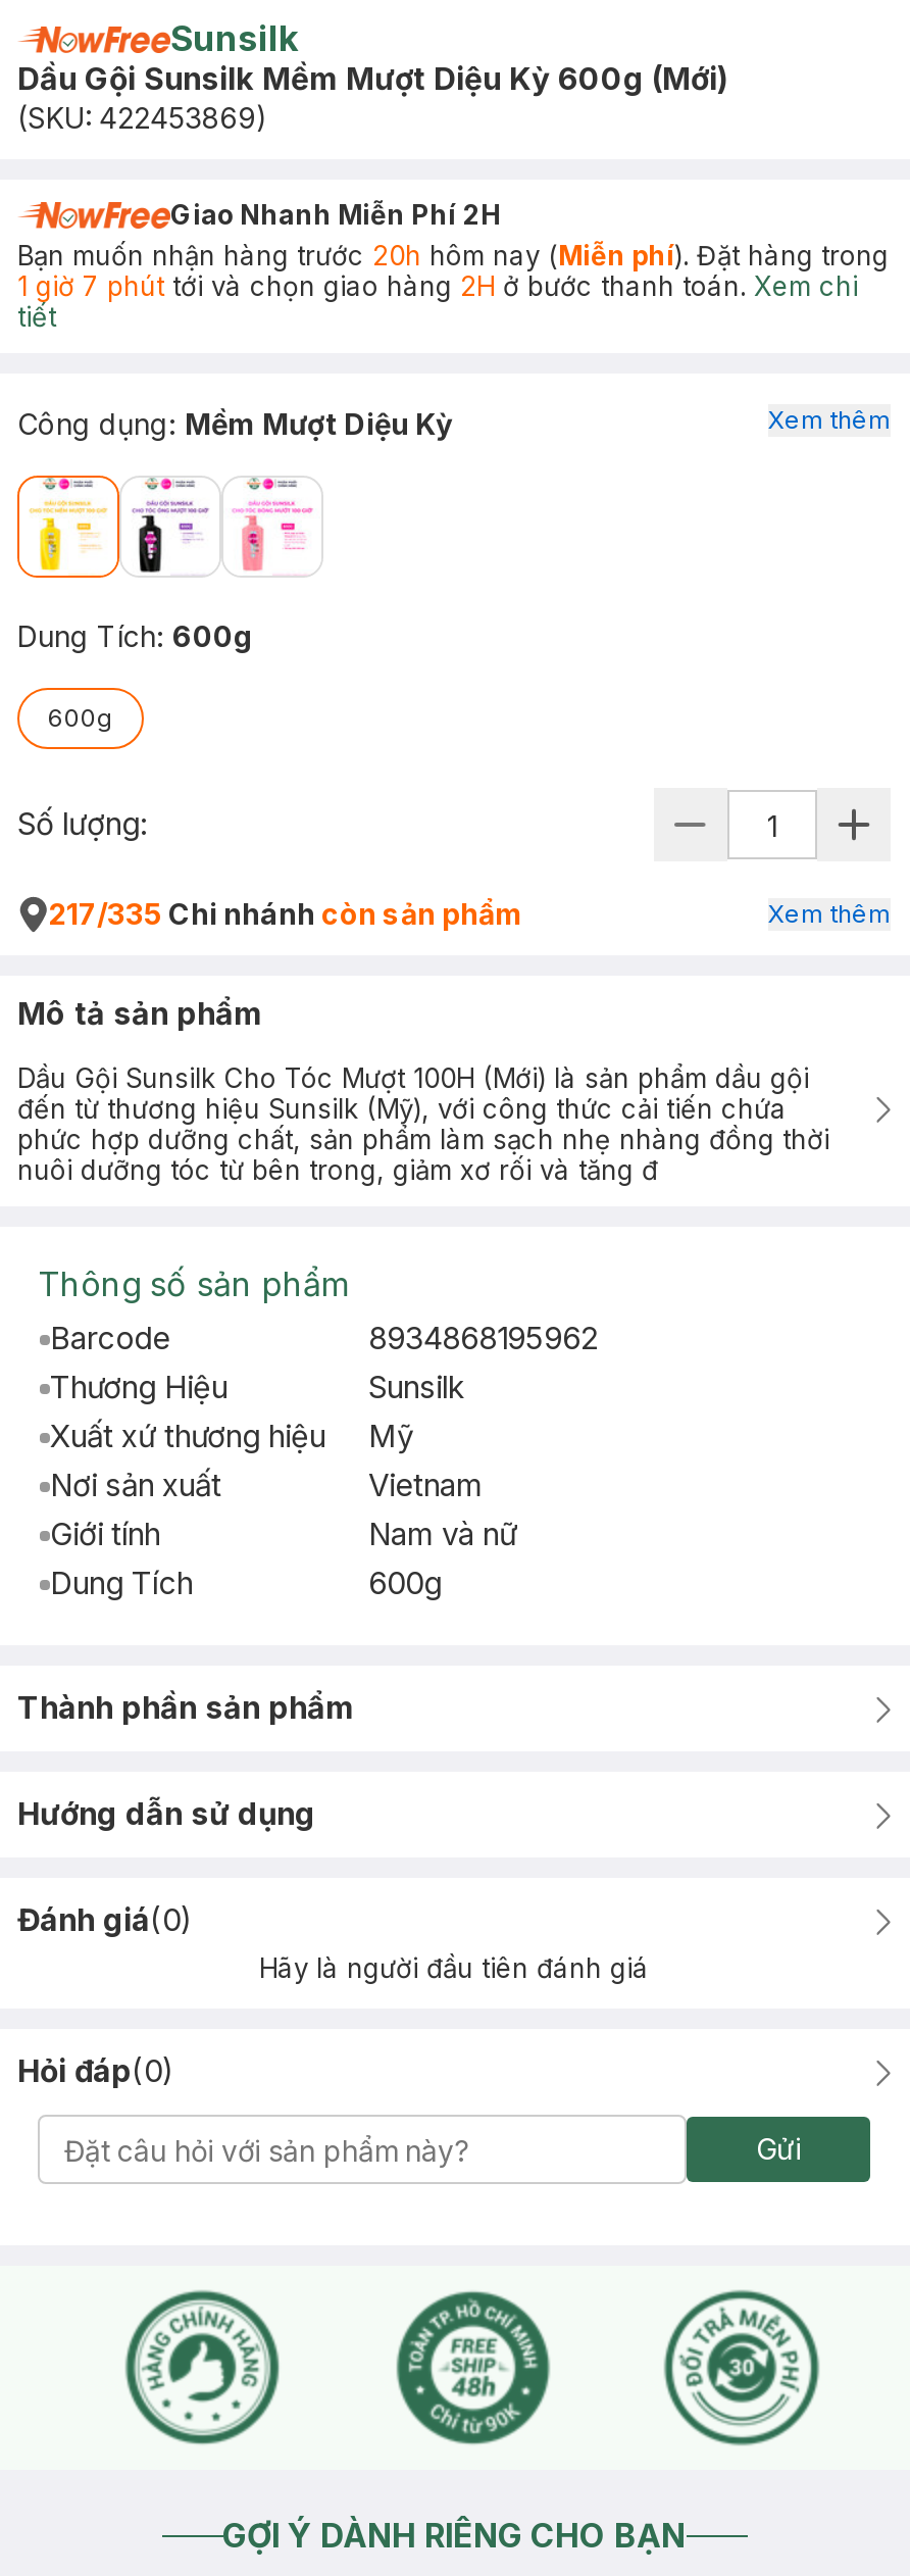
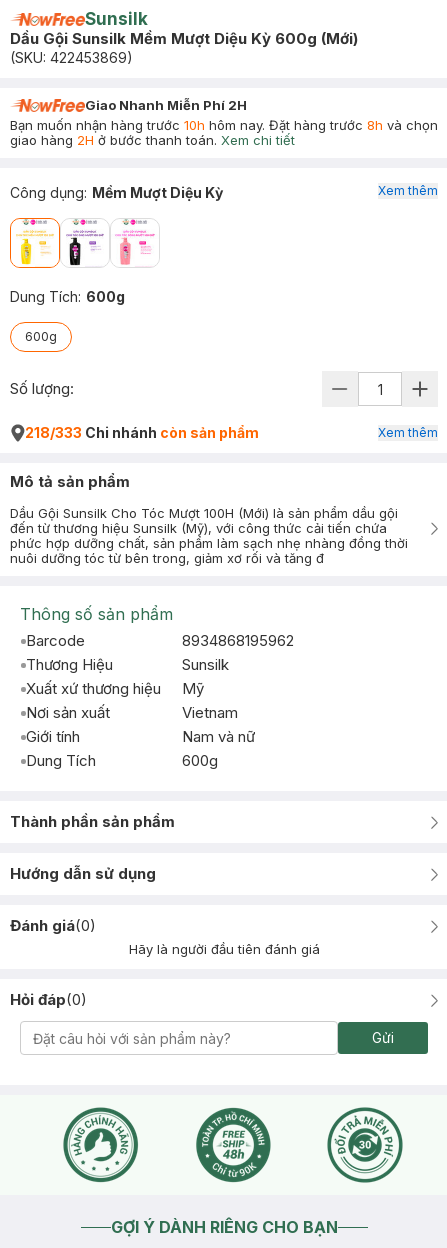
[17,239,889,333] Bạn muốn nhận hàng trước 20h hôm nay (Miễn phí). Đặt hàng trong | 1 giờ 7 phút tới và chọn giao hàng 2H ở bước thanh toán. Xem chi | tiết -> [10,117,438,148] Bạn muốn nhận hàng trước 10h hôm nay. Đặt hàng trước 8h và chọn | giao hàng 2H ở bước thanh toán. Xem chi tiết
[48,896,523,931] 217/335 Chi nhánh còn sản phẩm -> [25,424,259,441] 218/333 Chi nhánh còn sản phẩm

